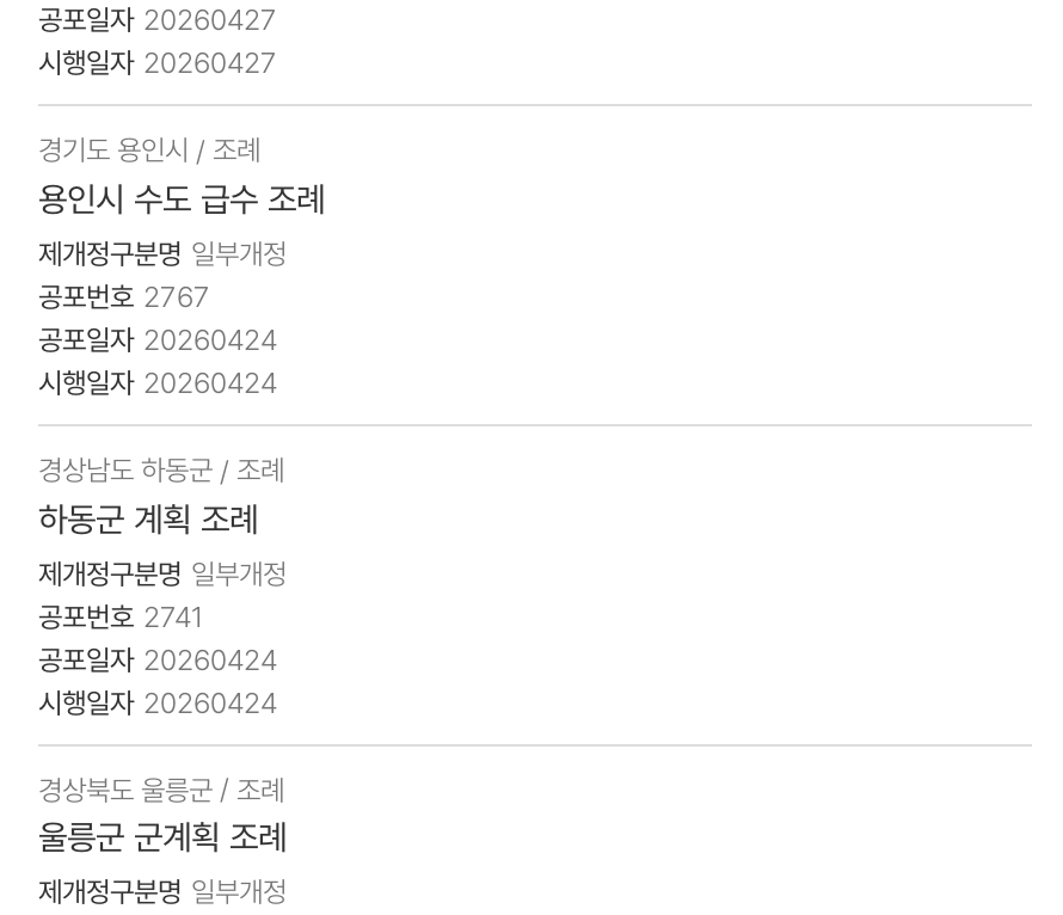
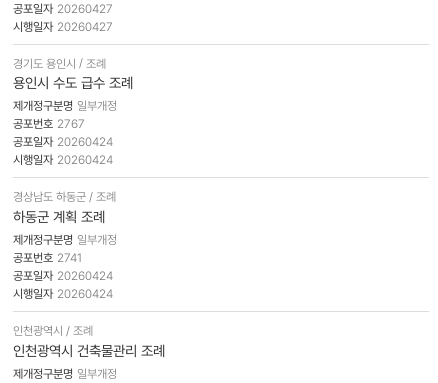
[38,773,213,807] 경상북도 울릉군 -> [13,324,63,338] 인천광역시
[38,816,287,857] 울릉군 군계획 조례 -> [13,342,165,359] 인천광역시 건축물관리 조례

